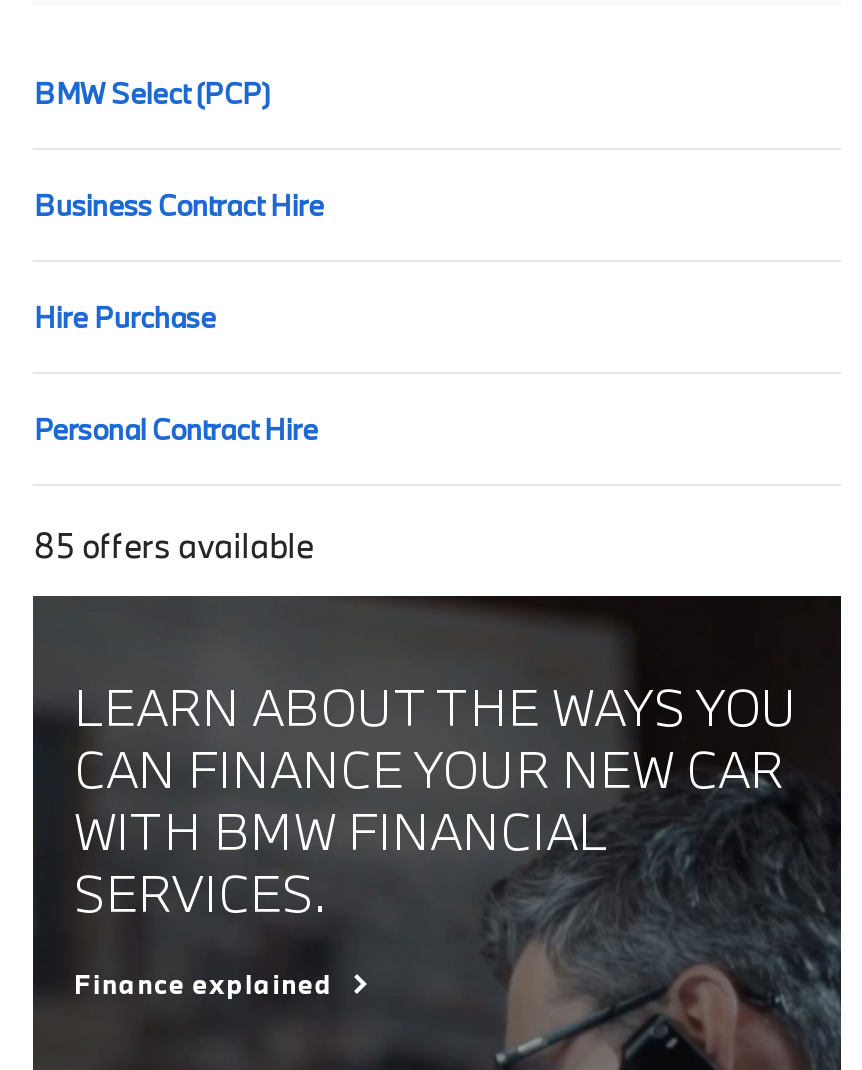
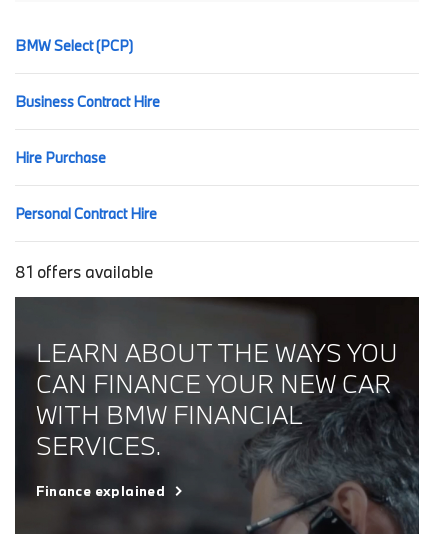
[34,524,314,566] 85 offers available -> [15,261,153,282] 81 offers available

